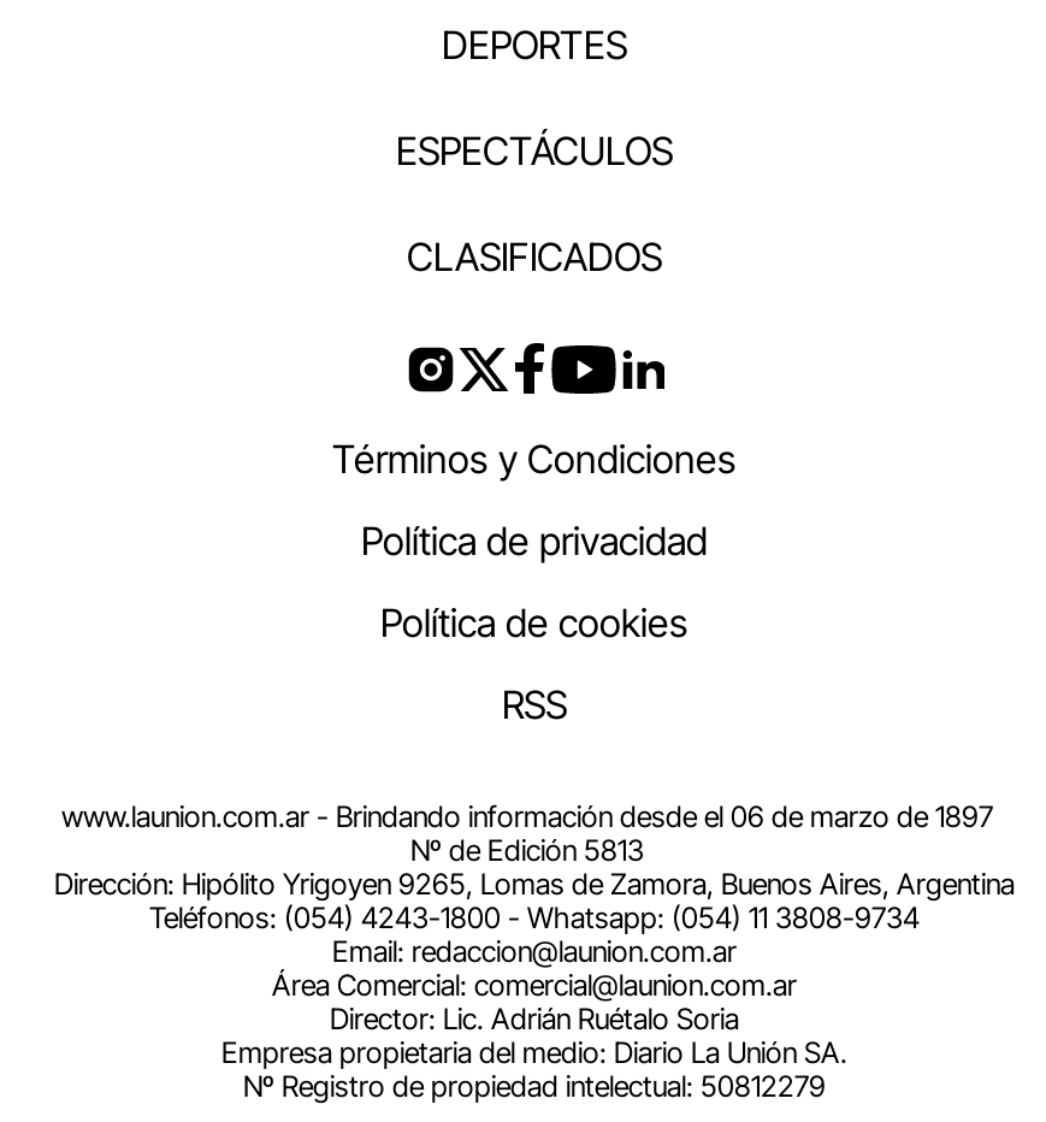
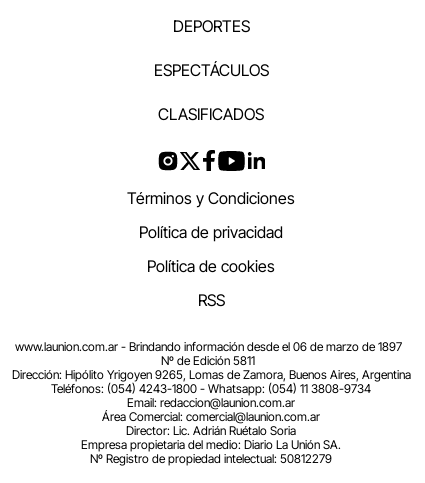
[410,831,658,868] Nº de Edición 5813 -> [161,353,261,368] Nº de Edición 5811

